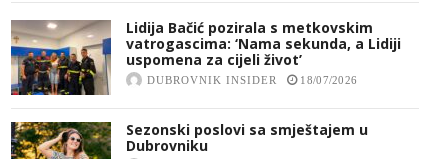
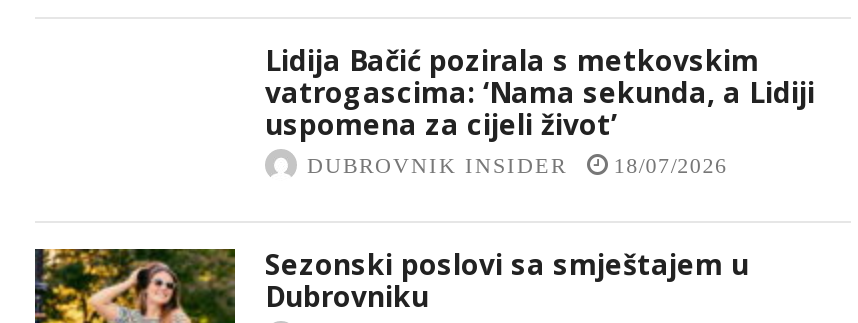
[10,19,112,96] [image] -> none

